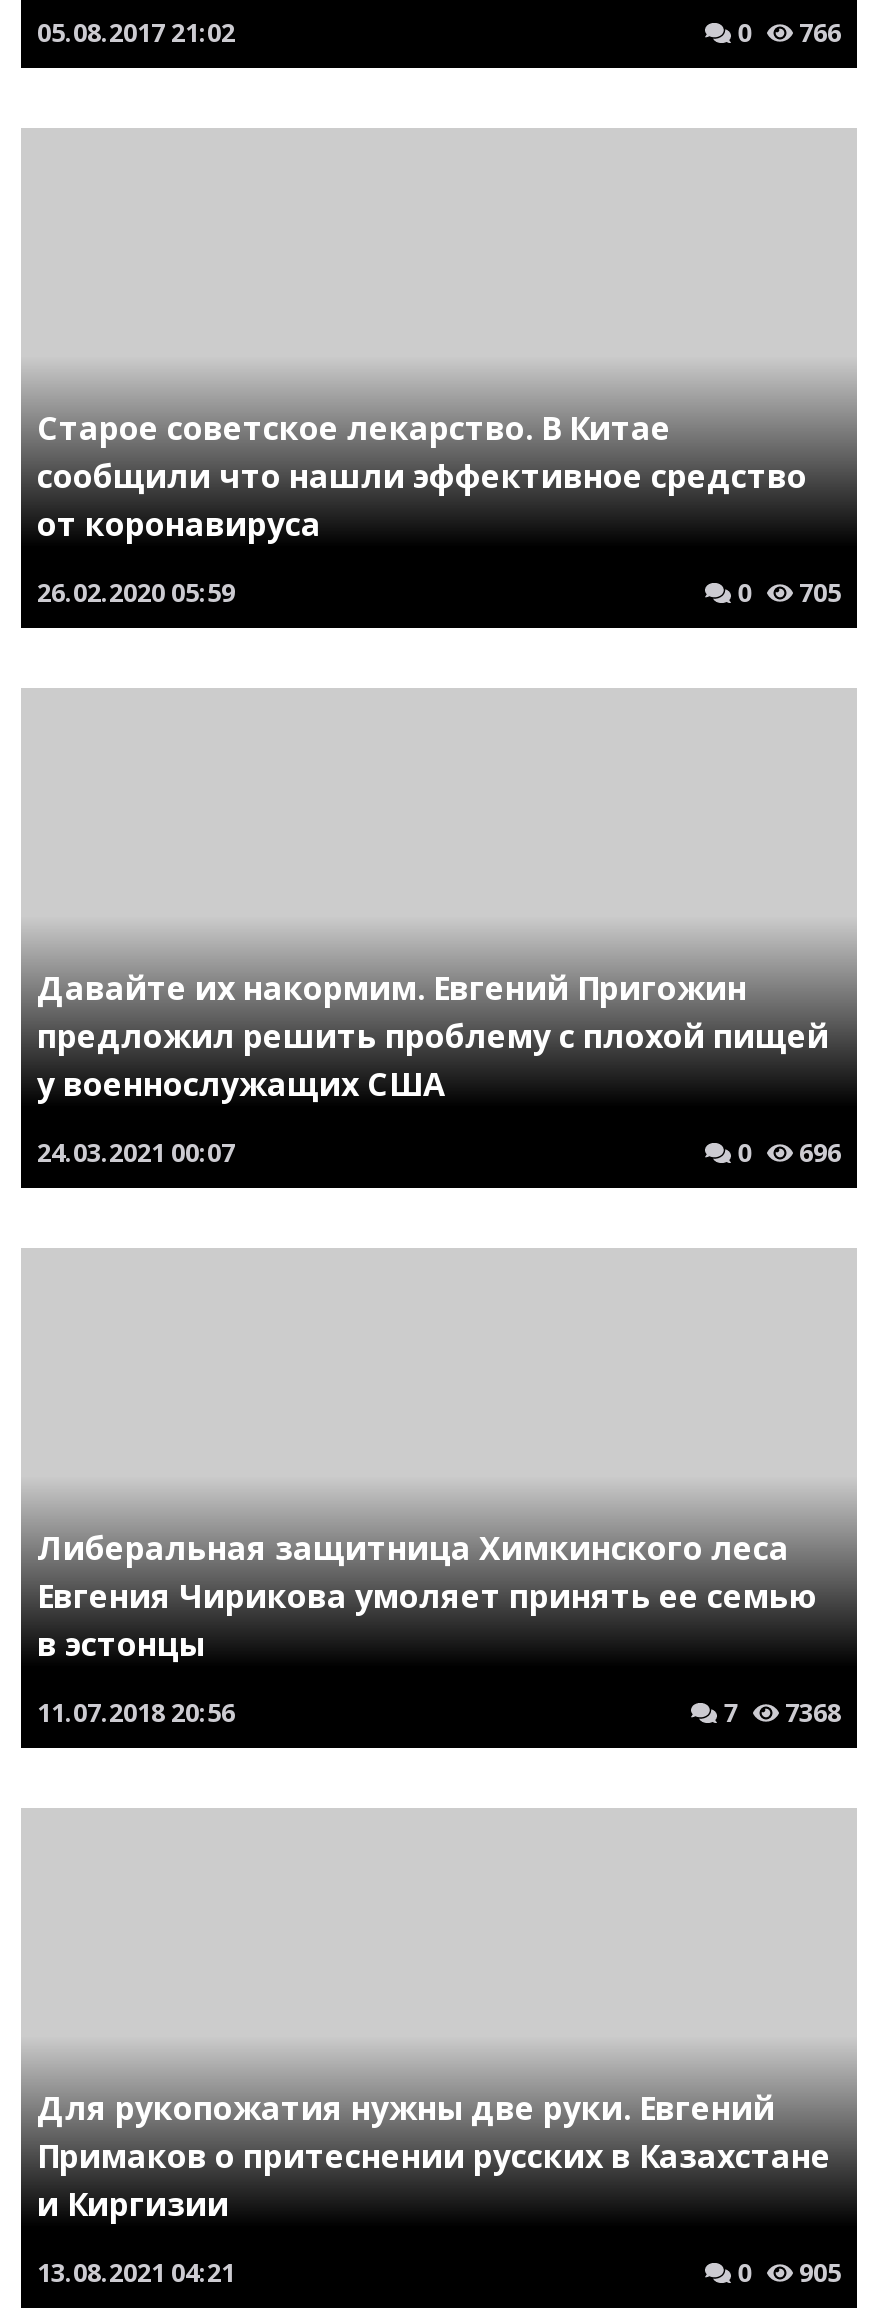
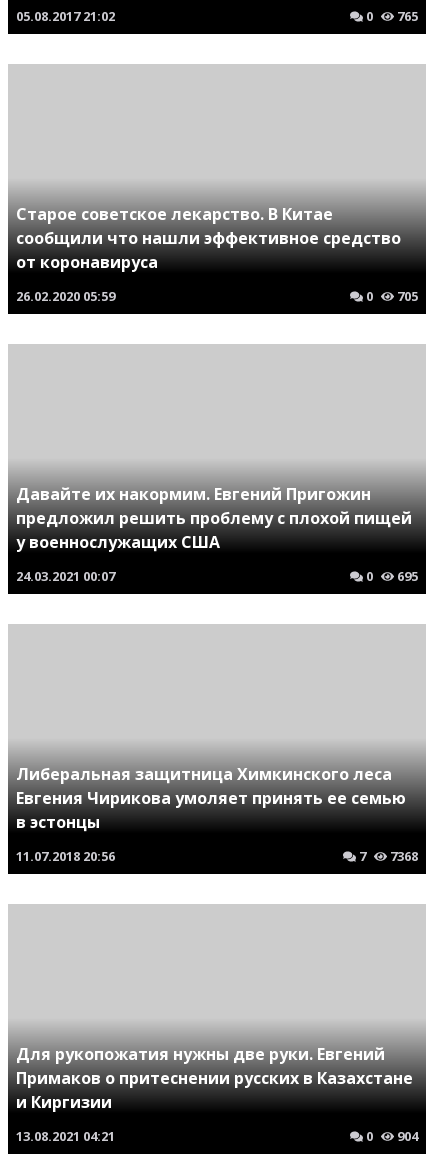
[731,14,841,50] 0 766 -> [363,7,418,25] 0 765
[731,1134,841,1170] 0 696 -> [363,567,418,585] 0 695
[731,2254,841,2290] 0 905 -> [363,1127,418,1145] 0 904

